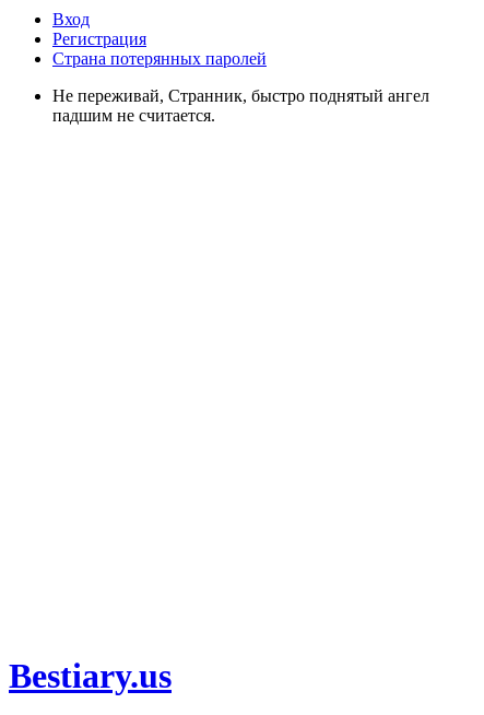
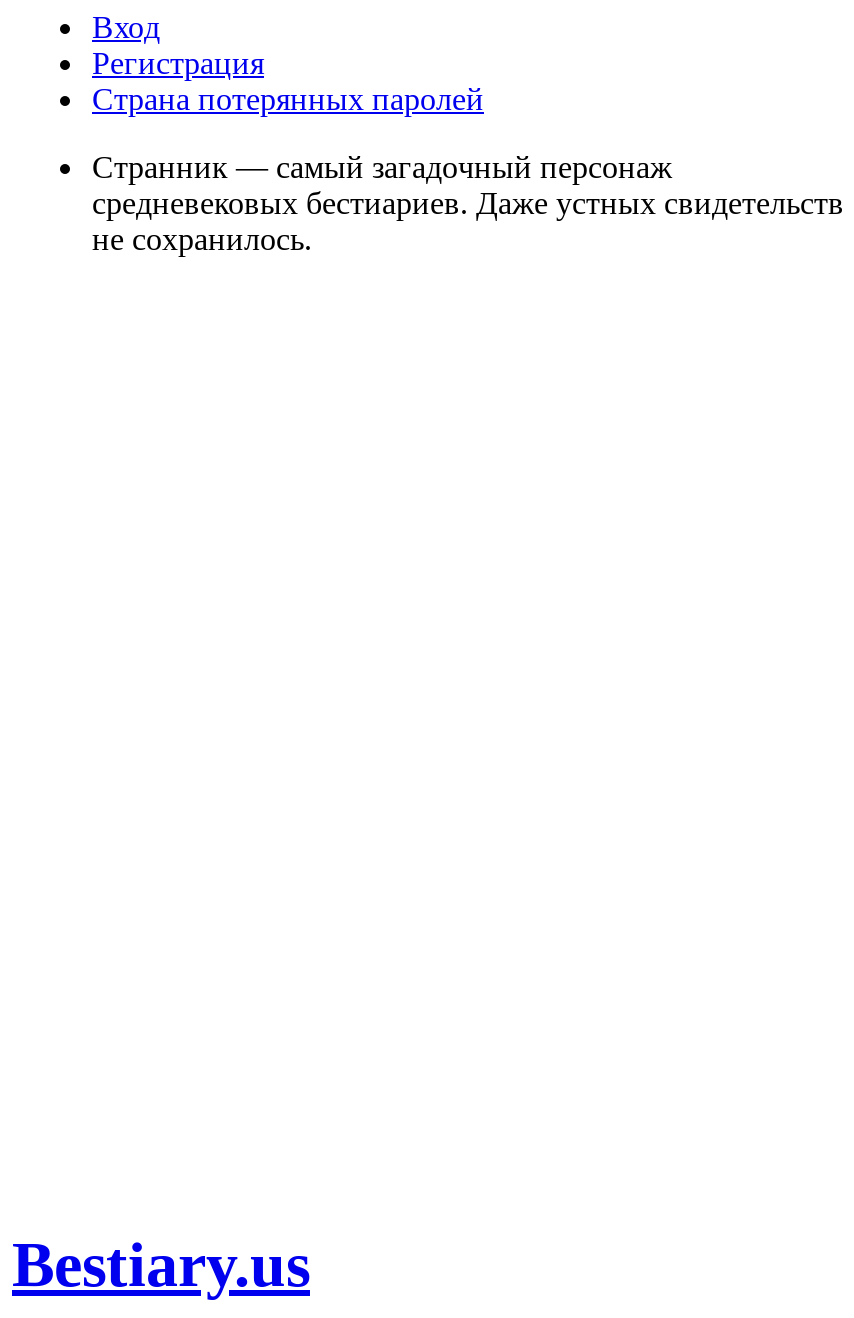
[52,86,429,125] Не переживай, Странник, быстро поднятый ангел | падшим не считается. -> [92,150,844,256] Странник — самый загадочный персонаж | средневековых бестиариев. Даже устных свидетельств | не сохранилось.

